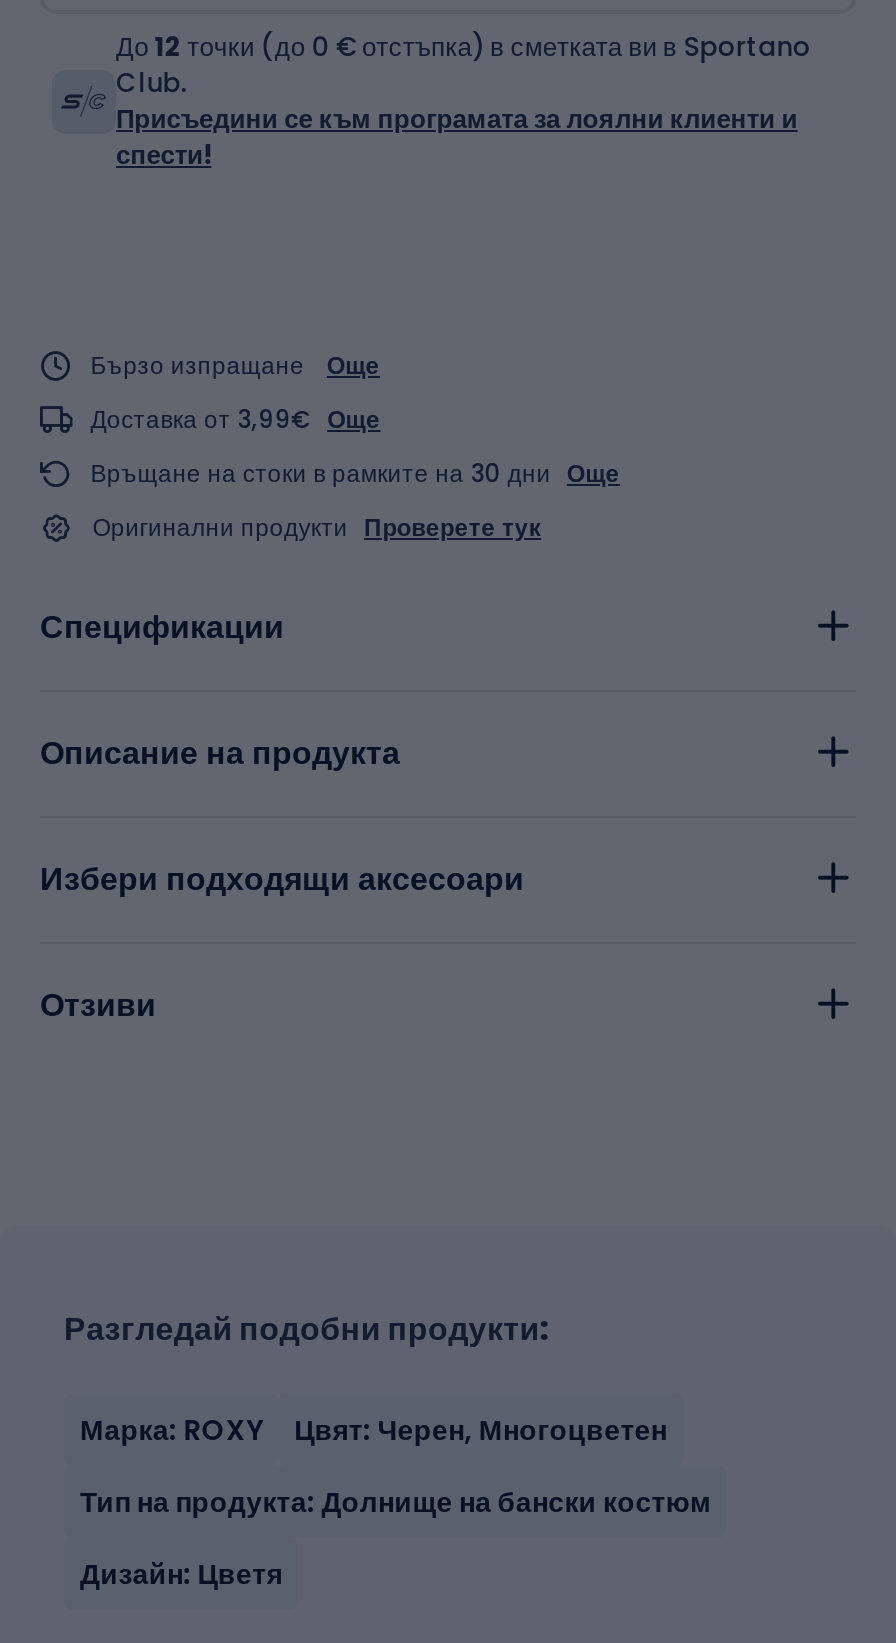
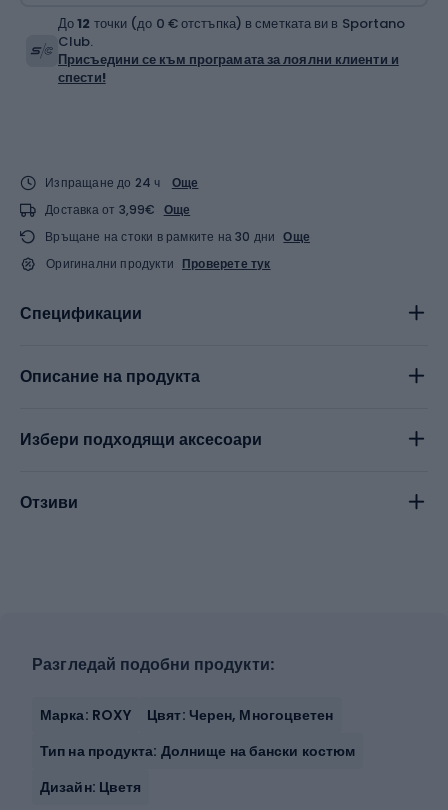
[90,347,304,381] Бързо изпращане -> [45,174,161,191] Изпращане до 24 ч

